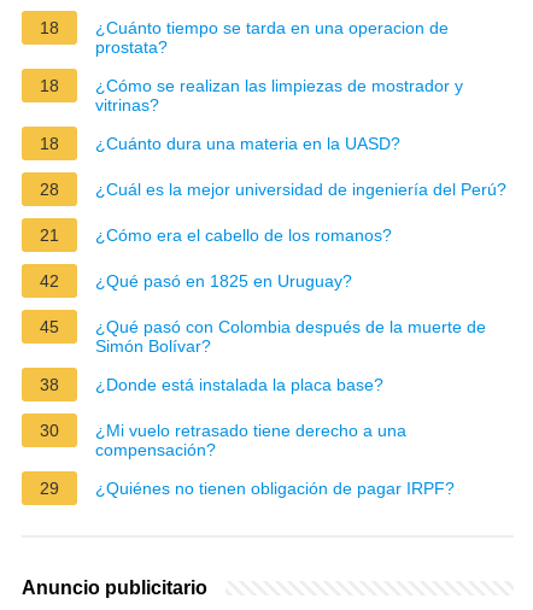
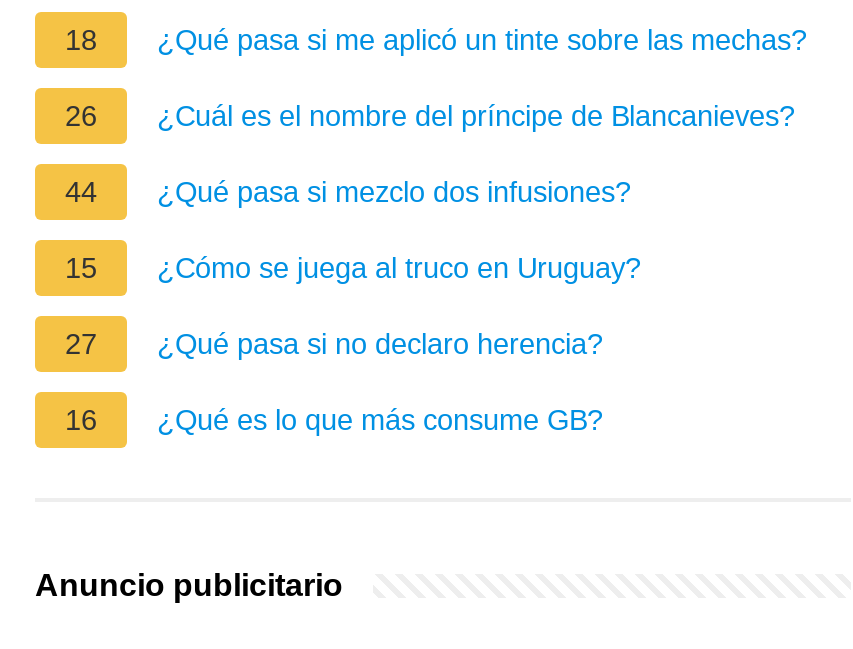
[40,17,506,497] ¿Cuánto tiempo se tarda en una operacion de | prostata? | 18 | ¿Cómo se realizan las limpiezas de mostrador y | vitrinas? | 18 | ¿Cuánto dura una materia en la UASD? | 28 | ¿Cuál es la mejor universidad de ingeniería del Perú? | 21 | ¿Cómo era el cabello de los romanos? | 42 | ¿Qué pasó en 1825 en Uruguay? | 45 | ¿Qué pasó con Colombia después de la muerte de | Simón Bolívar? | 38 | ¿Donde está instalada la placa base? | 30 | ¿Mi vuelo retrasado tiene derecho a una | compensación? | 29 | ¿Quiénes no tienen obligación de pagar IRPF? -> [65,23,807,435] ¿Qué pasa si me aplicó un tinte sobre las mechas? | 26 | ¿Cuál es el nombre del príncipe de Blancanieves? | 44 | ¿Qué pasa si mezclo dos infusiones? | 15 | ¿Cómo se juega al truco en Uruguay? | 27 | ¿Qué pasa si no declaro herencia? | 16 | ¿Qué es lo que más consume GB?

